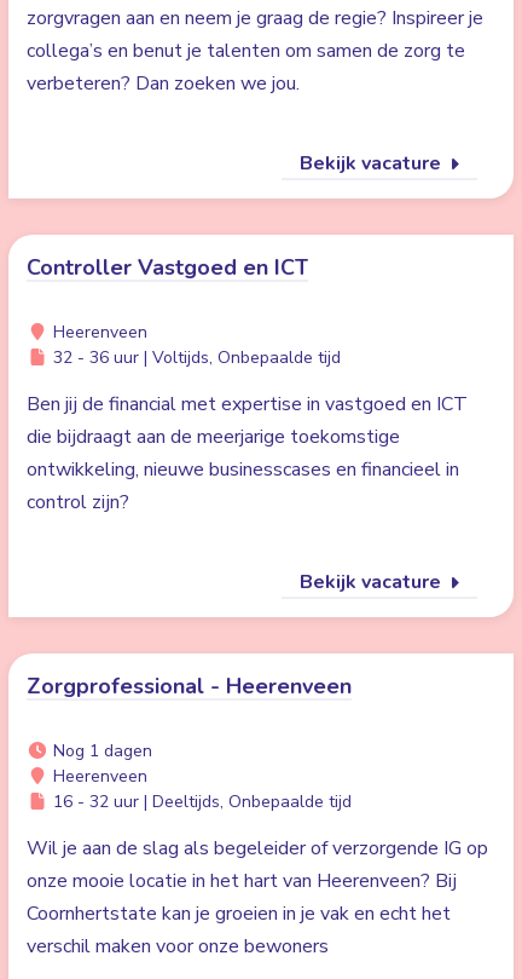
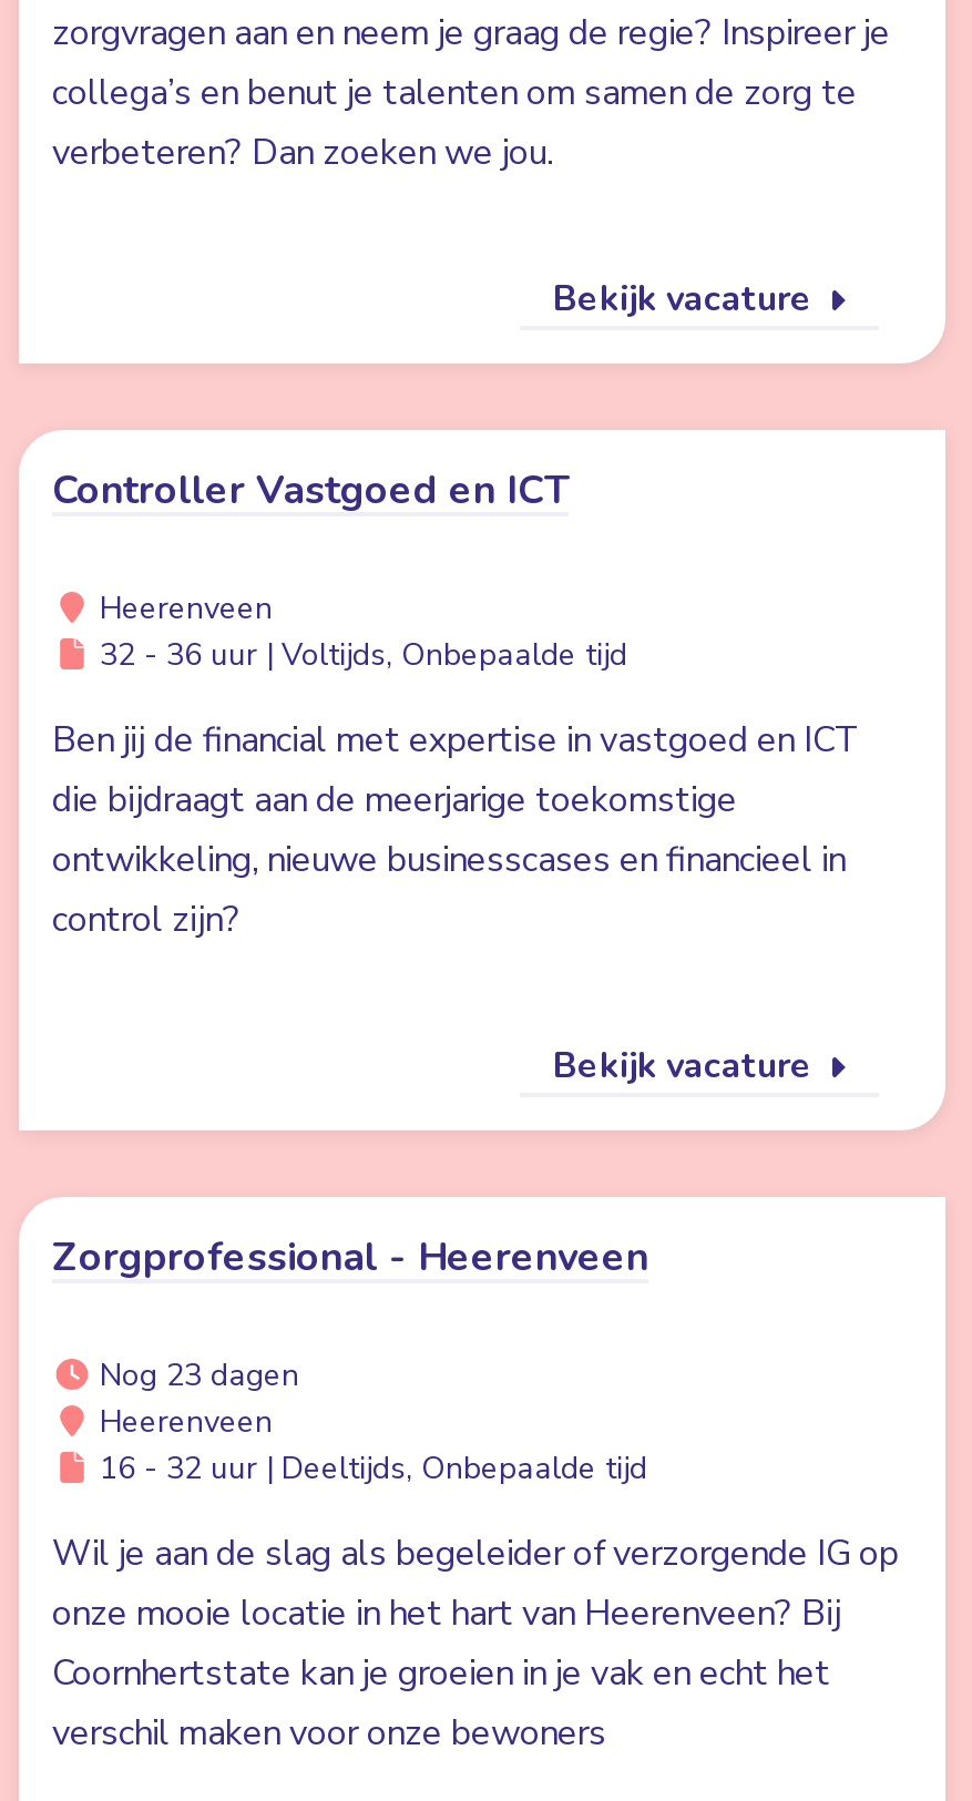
[48,739,152,762] Nog 1 dagen -> [91,1354,299,1396] Nog 23 dagen

